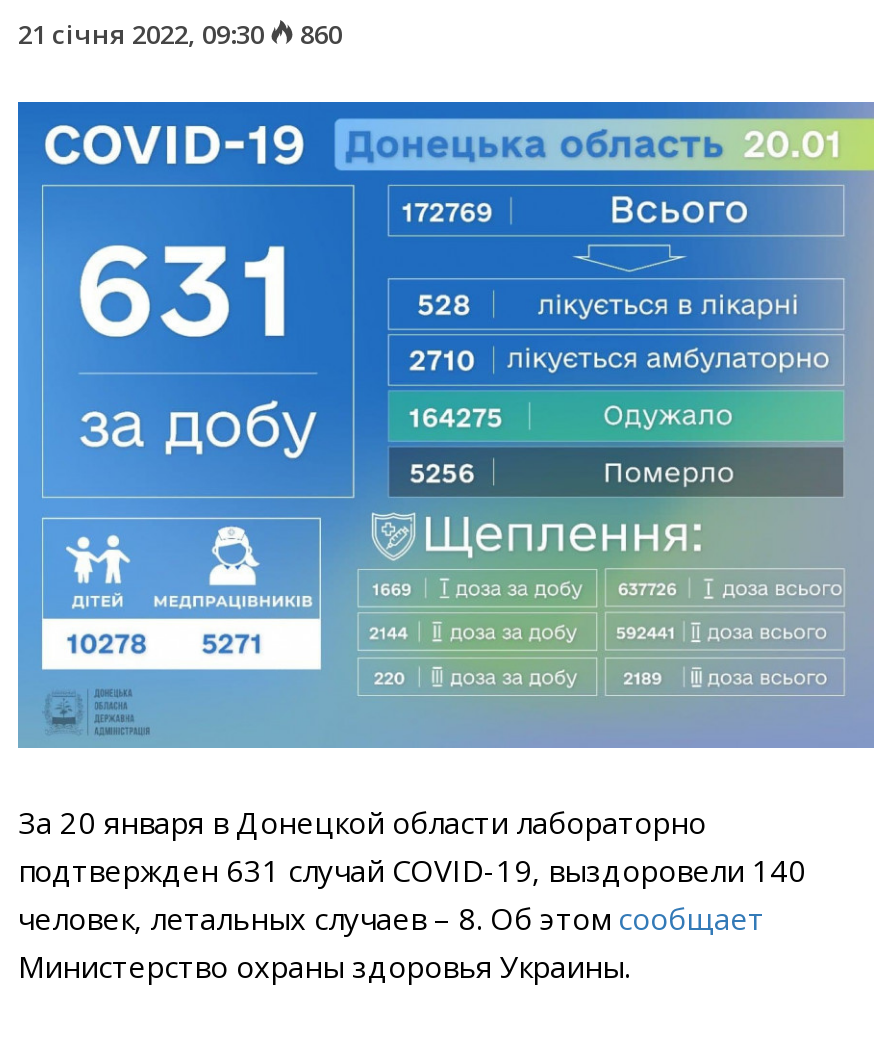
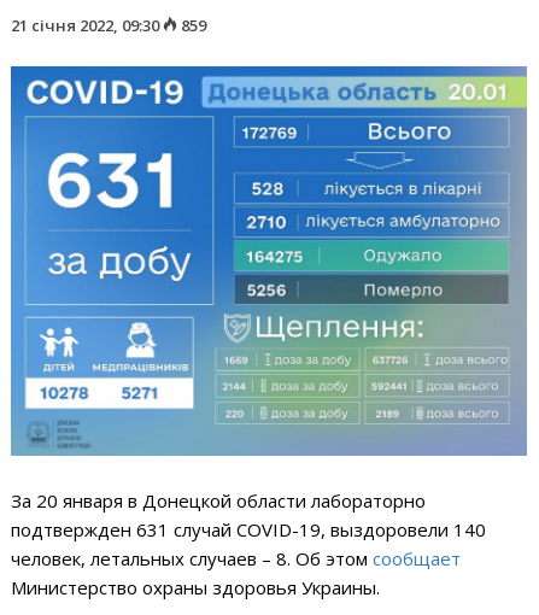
[18,16,342,52] 21 січня 2022, 09:30 860 -> [11,14,206,36] 21 січня 2022, 09:30 859

